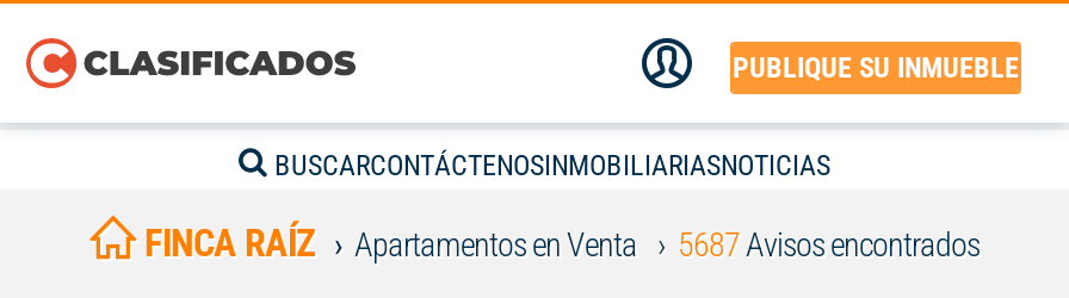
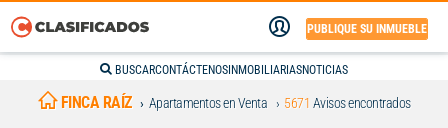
[678,225,980,263] 5687 Avisos encontrados -> [284,95,410,111] 5671 Avisos encontrados

